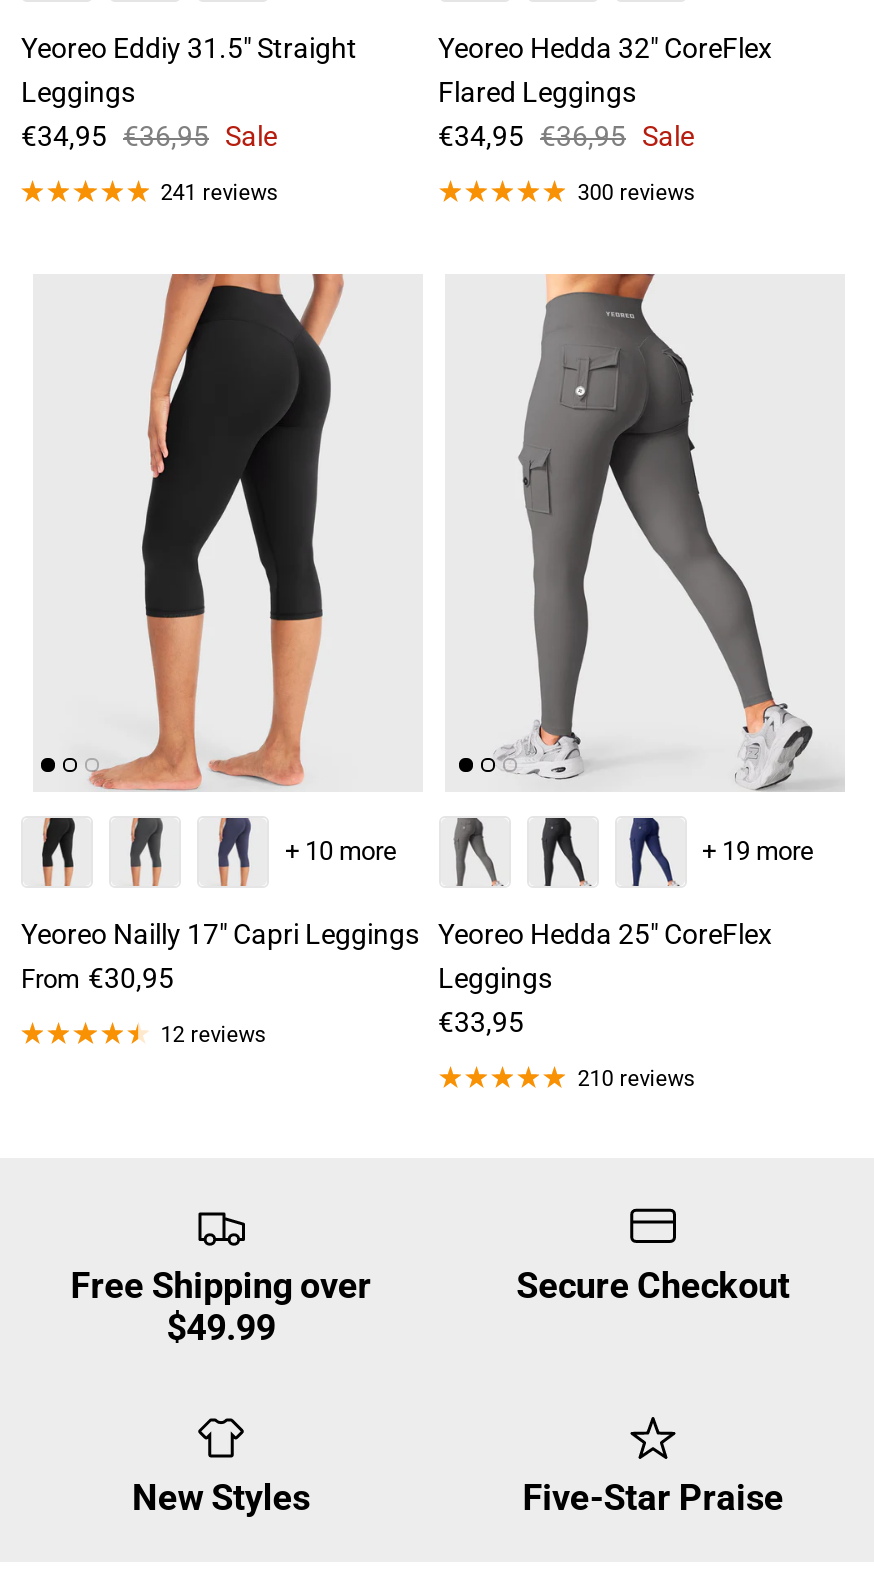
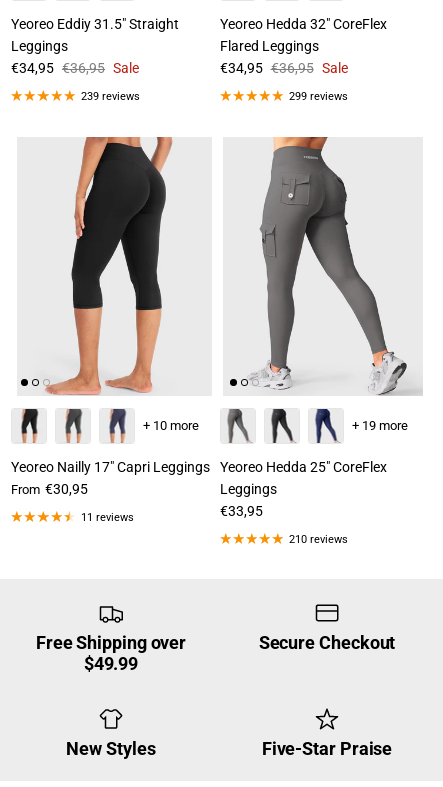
[160,180,278,206] 241 reviews -> [81,90,140,103] 239 reviews
[577,180,695,206] 300 reviews -> [289,90,348,103] 299 reviews
[160,1022,266,1048] 12 reviews -> [81,511,134,524] 11 reviews

